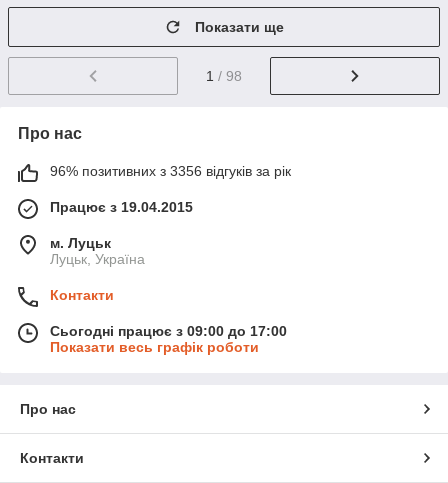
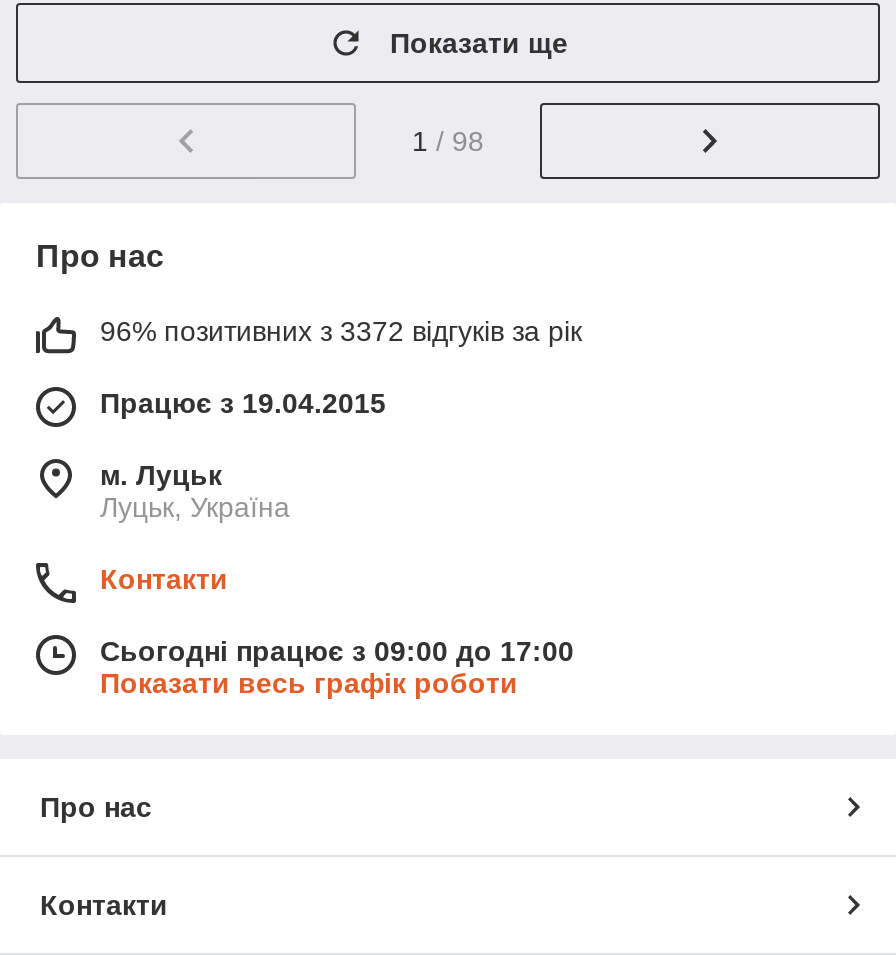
[50,163,291,179] 96% позитивних з 3356 відгуків за рік -> [100,315,582,347] 96% позитивних з 3372 відгуків за рік

